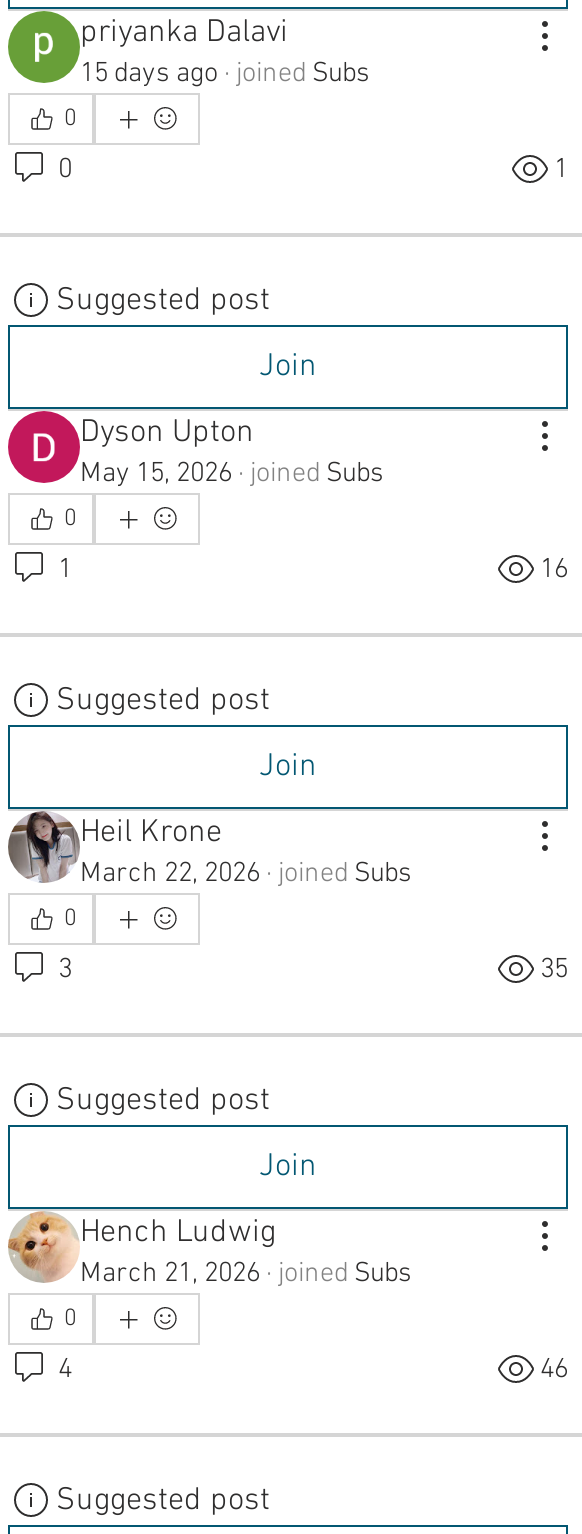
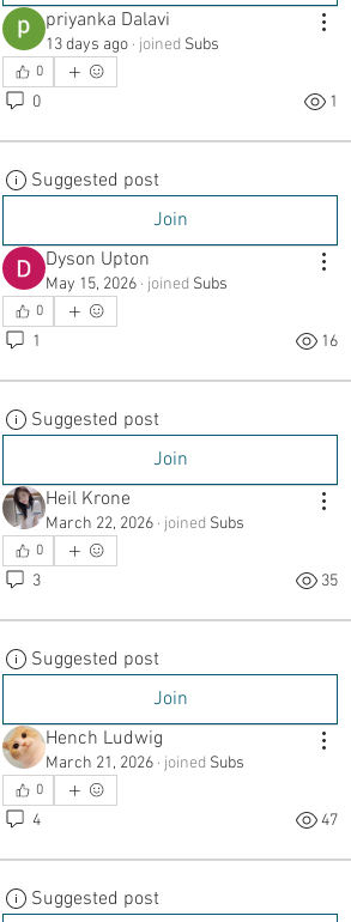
[80,57,370,91] 15 days ago · joined Subs -> [46,35,219,55] 13 days ago · joined Subs
[540,1352,568,1386] 46 -> [321,810,338,831] 47

